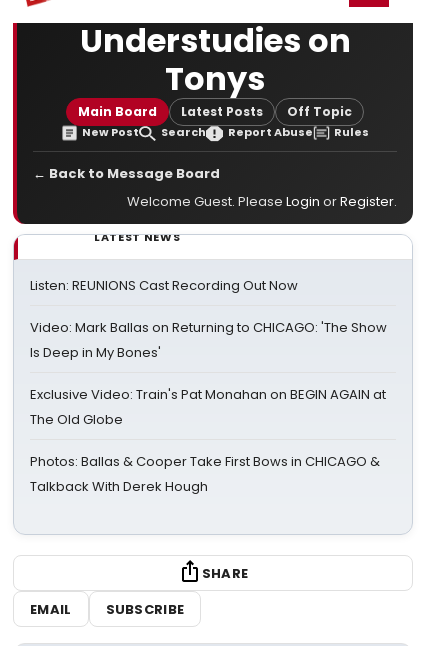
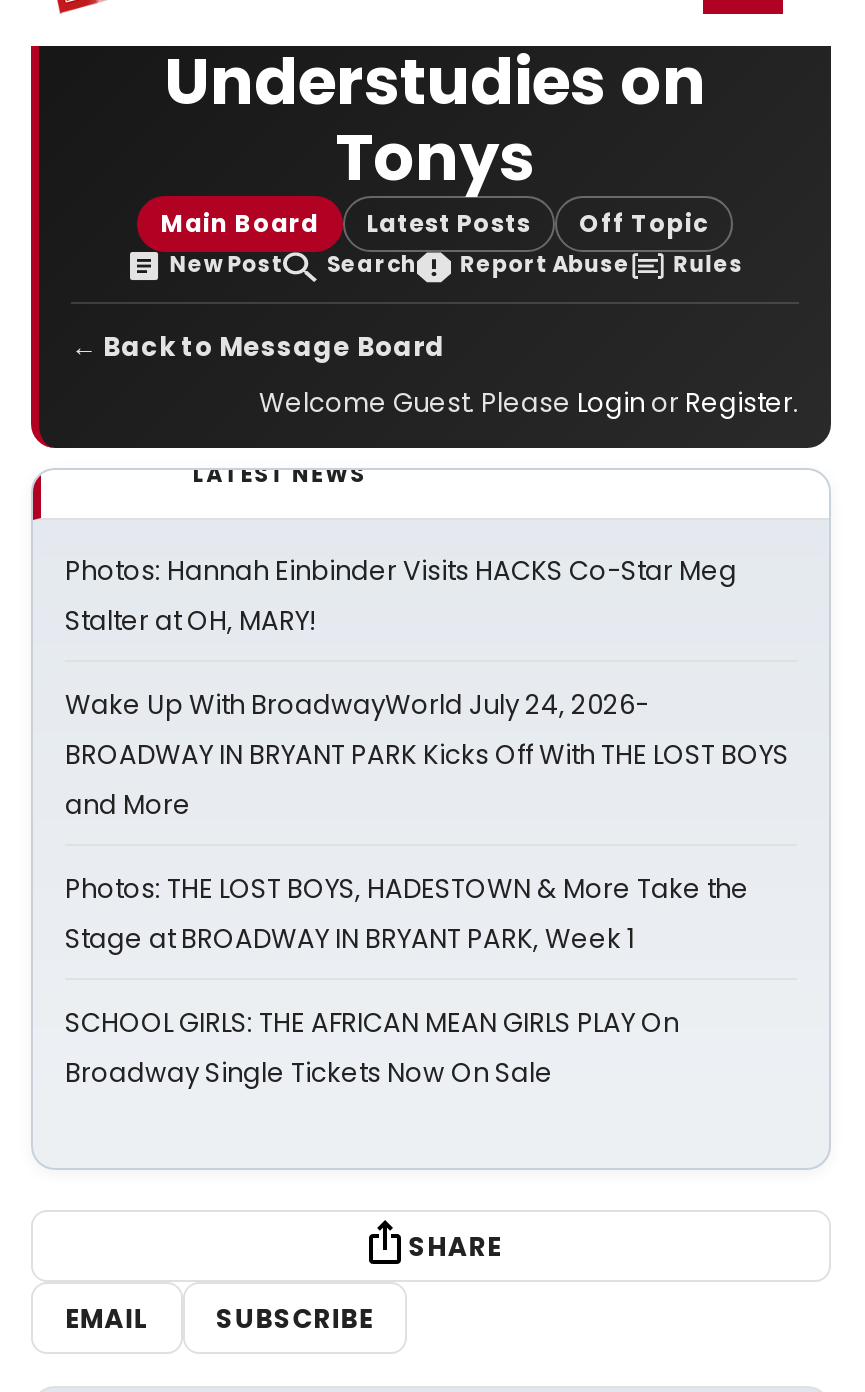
[30,276,298,295] Listen: REUNIONS Cast Recording Out Now -> [65,552,737,640] Photos: Hannah Einbinder Visits HACKS Co-Star Meg | Stalter at OH, MARY!
[30,318,387,362] Video: Mark Ballas on Returning to CHICAGO: 'The Show | Is Deep in My Bones' -> [65,686,789,824] Wake Up With BroadwayWorld July 24, 2026- | BROADWAY IN BRYANT PARK Kicks Off With THE LOST BOYS | and More
[30,385,386,429] Exclusive Video: Train's Pat Monahan on BEGIN AGAIN at | The Old Globe -> [65,870,749,958] Photos: THE LOST BOYS, HADESTOWN & More Take the | Stage at BROADWAY IN BRYANT PARK, Week 1
[30,452,380,496] Photos: Ballas & Cooper Take First Bows in CHICAGO & | Talkback With Derek Hough -> [65,1004,679,1092] SCHOOL GIRLS: THE AFRICAN MEAN GIRLS PLAY On | Broadway Single Tickets Now On Sale

